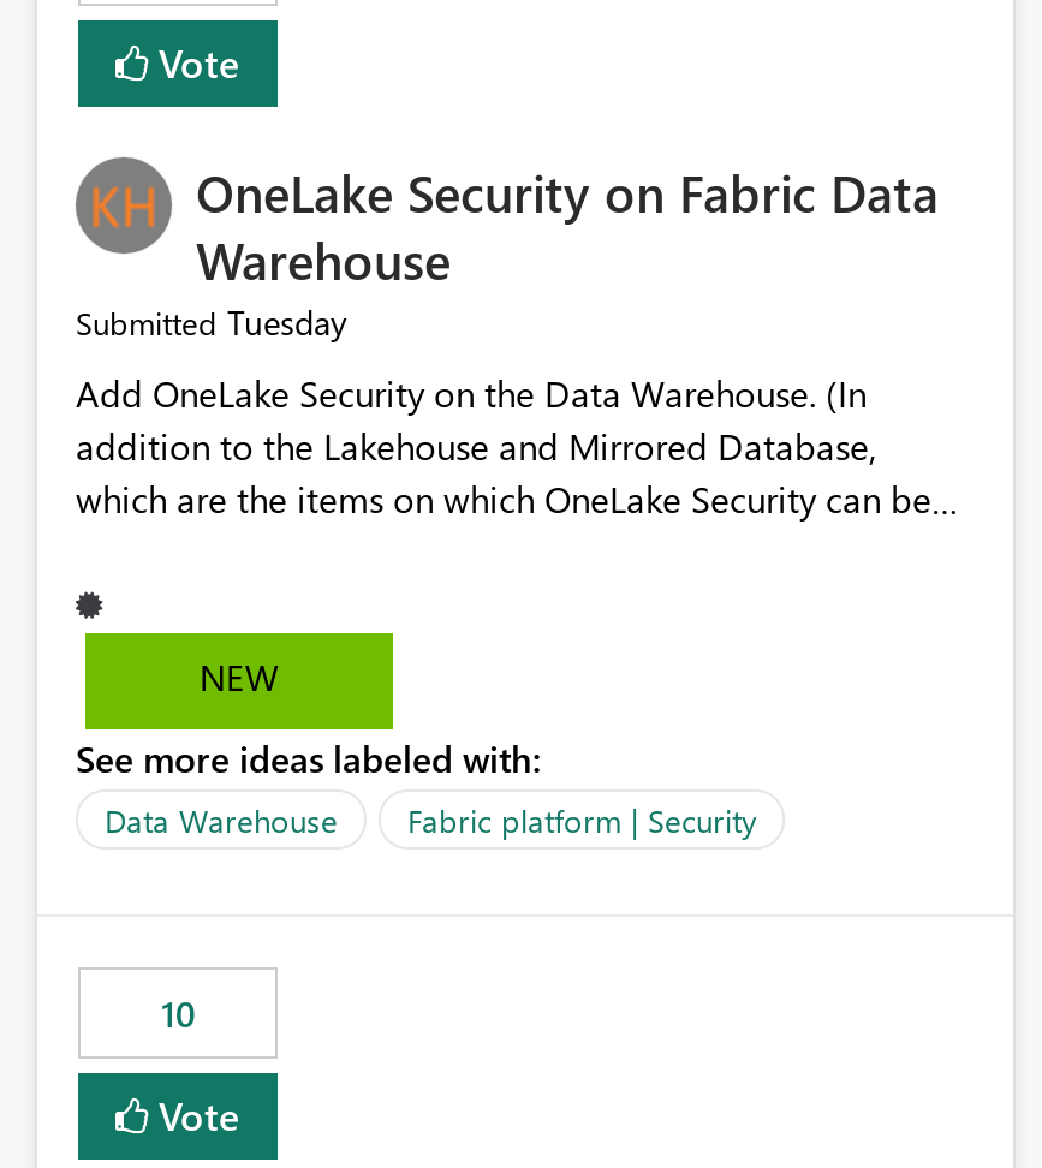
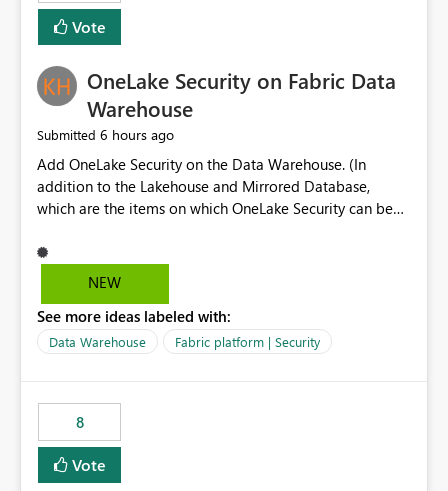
[76,300,347,346] Submitted Tuesday -> [37,125,174,144] Submitted 6 hours ago
[161,990,195,1038] 10 -> [75,412,83,432] 8

